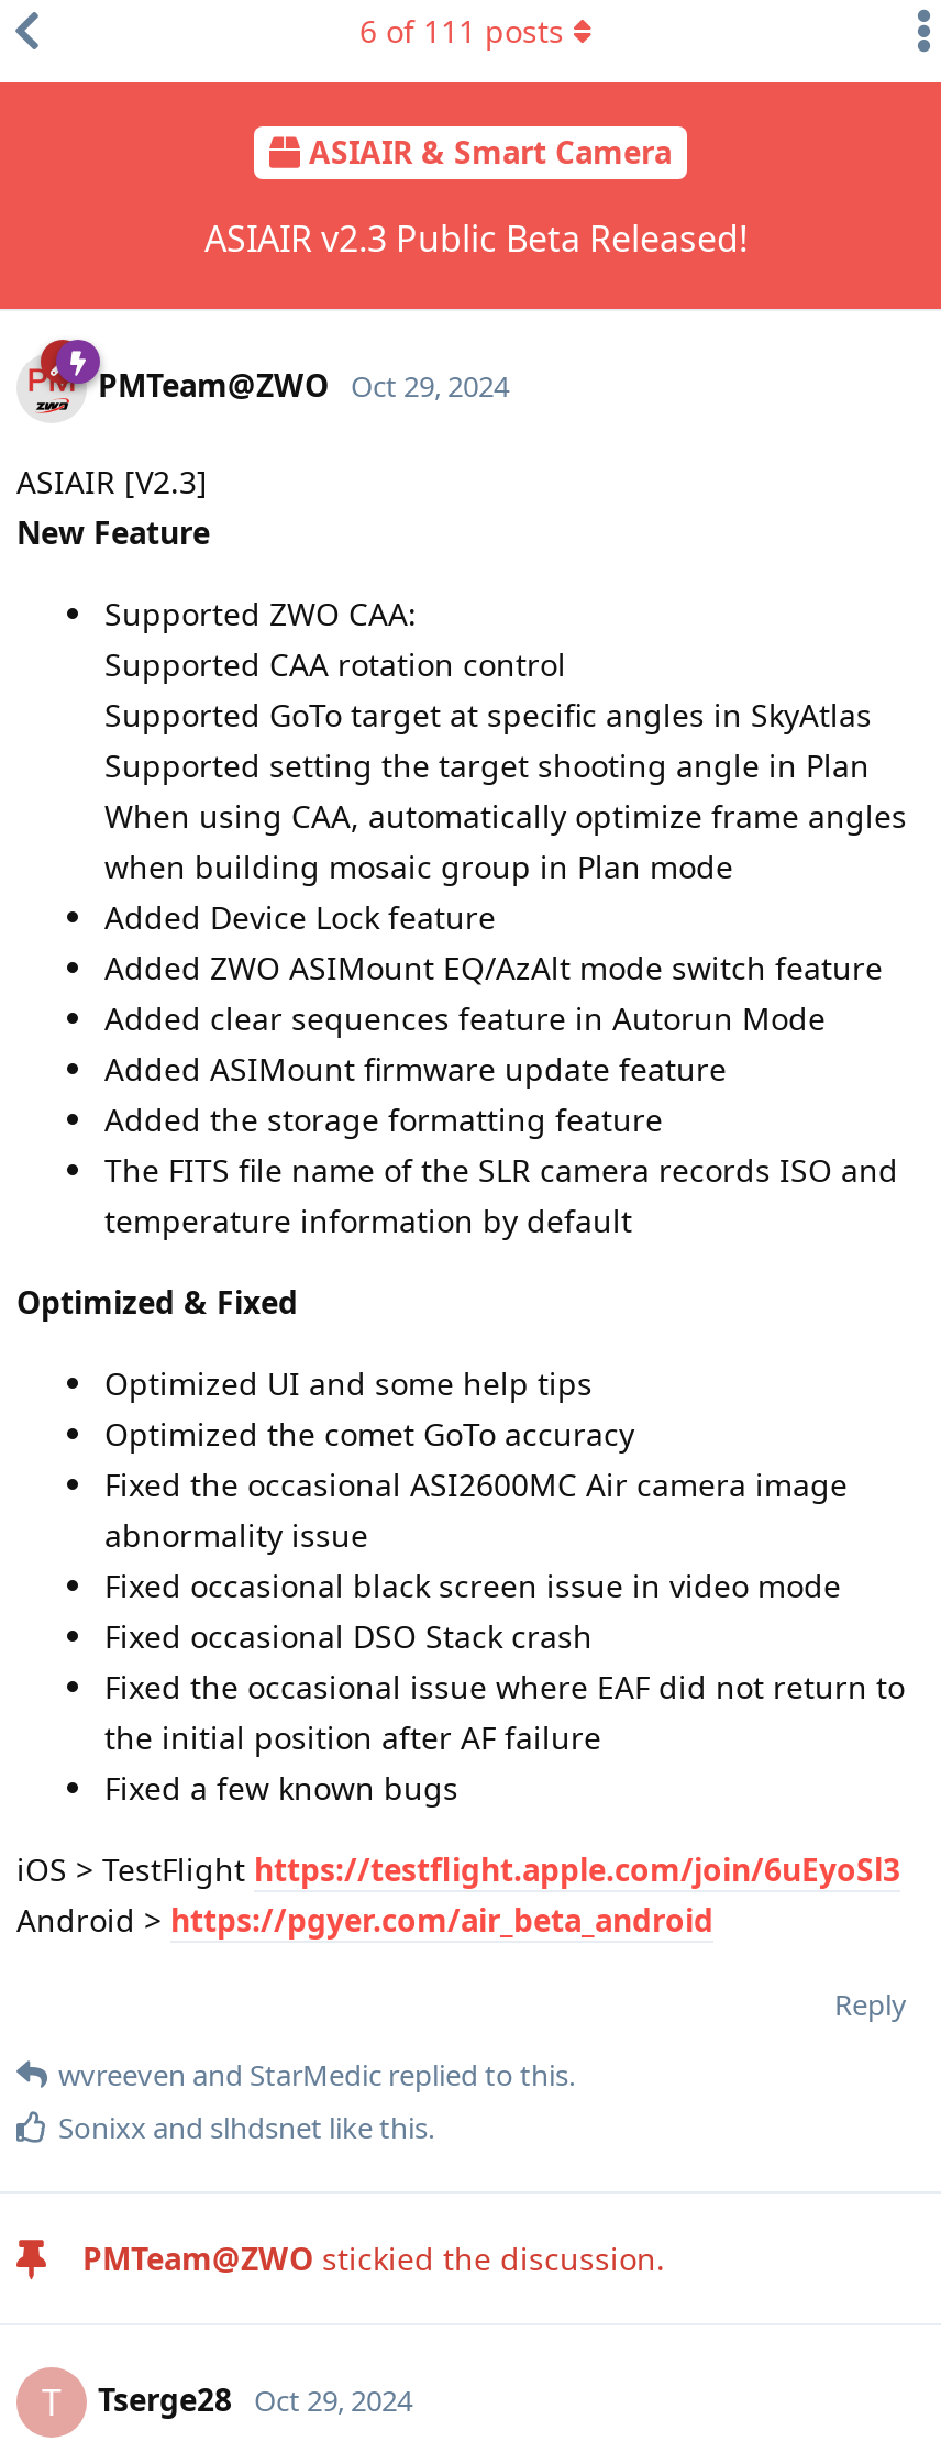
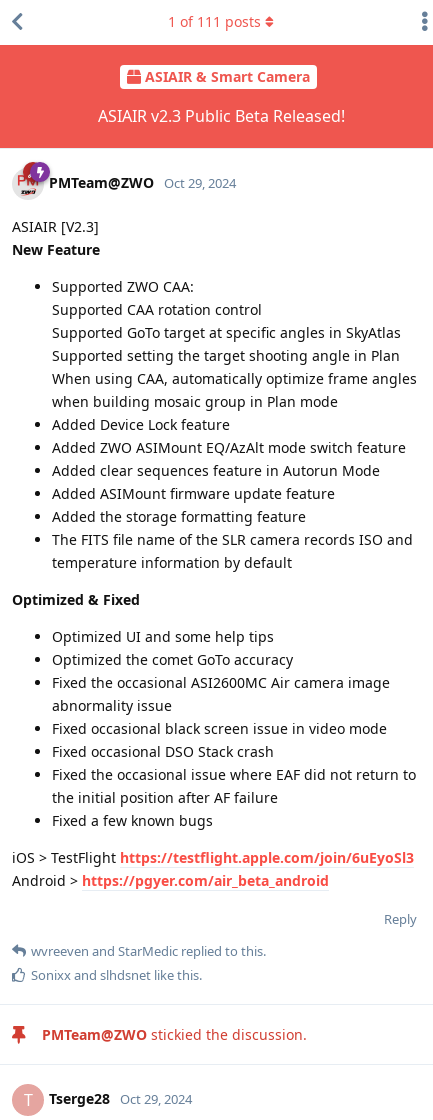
[359,10,564,52] 6 of 111 posts -> [168,12,261,31] 1 of 111 posts

